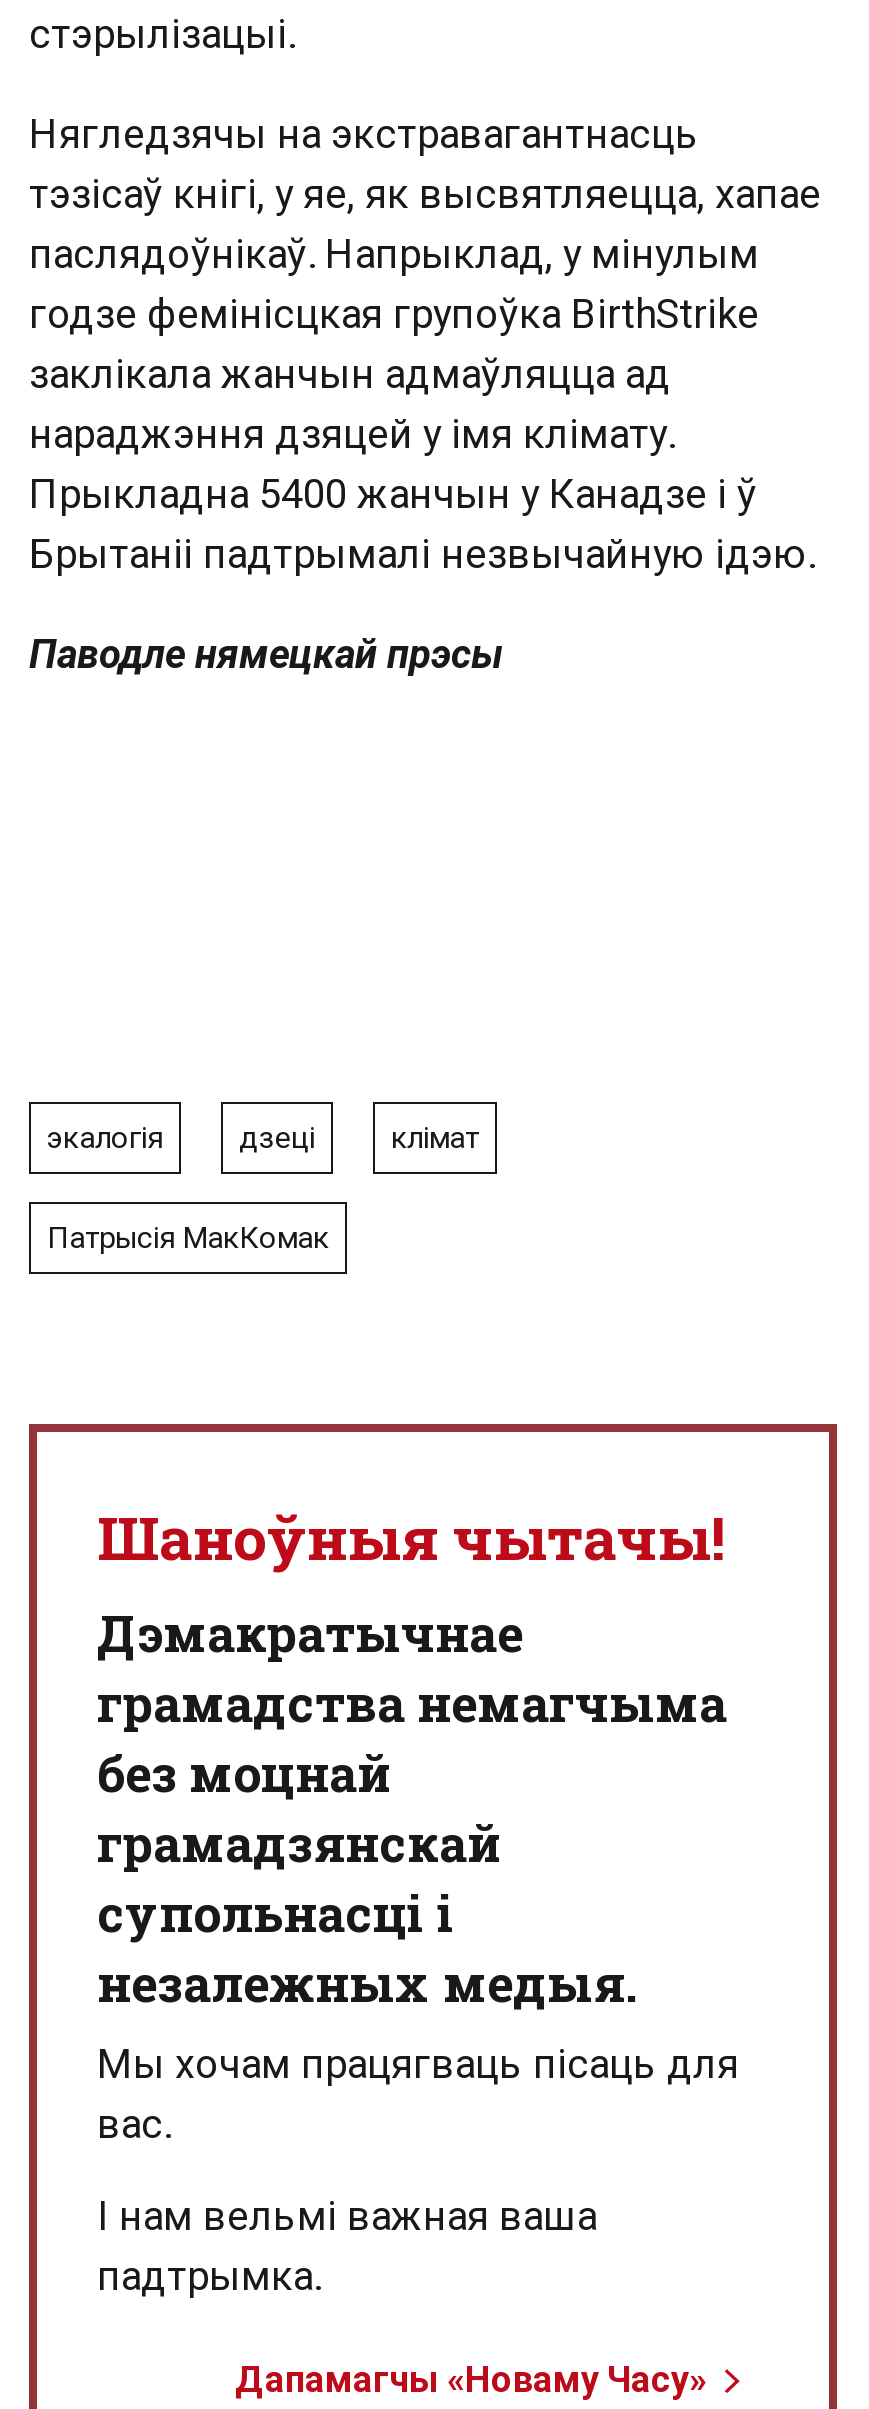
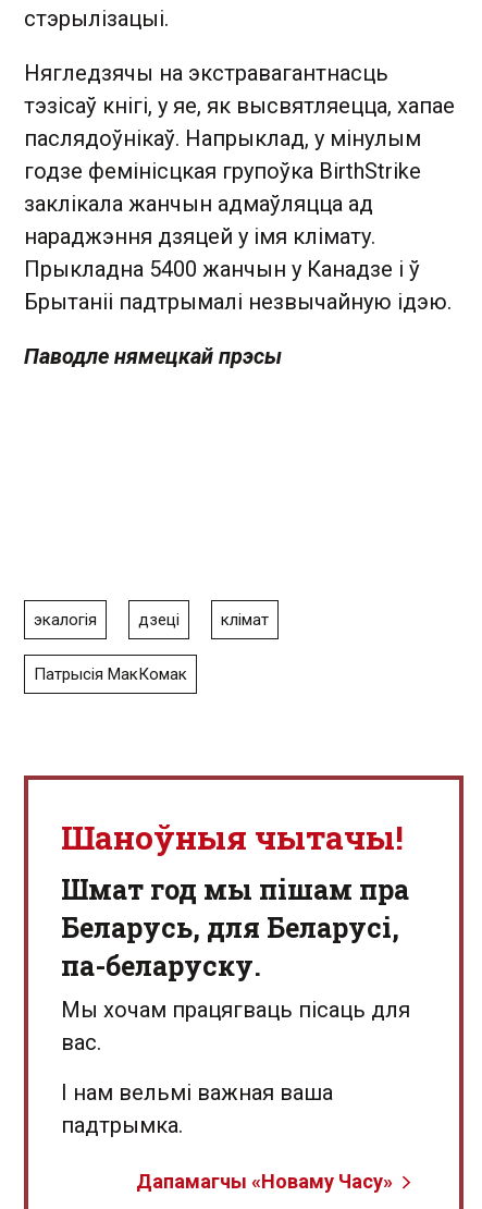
[97,1599,727,2015] Дэмакратычнае | грамадства немагчыма | без моцнай | грамадзянскай | супольнасці і | незалежных медыя. -> [61,871,409,983] Шмат год мы пішам пра | Беларусь, для Беларусі, | па-беларуску.

